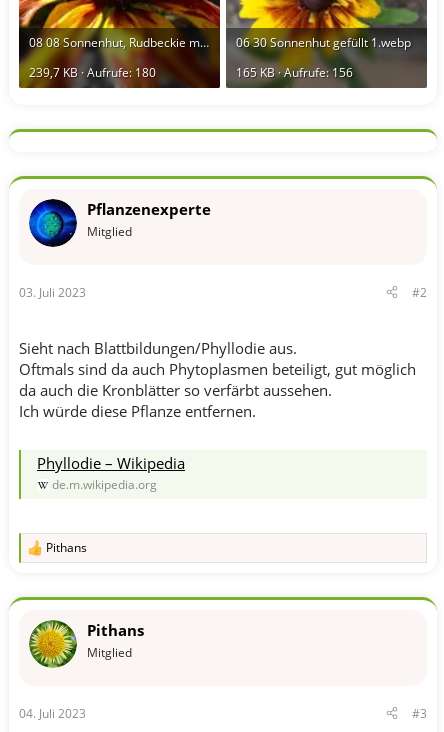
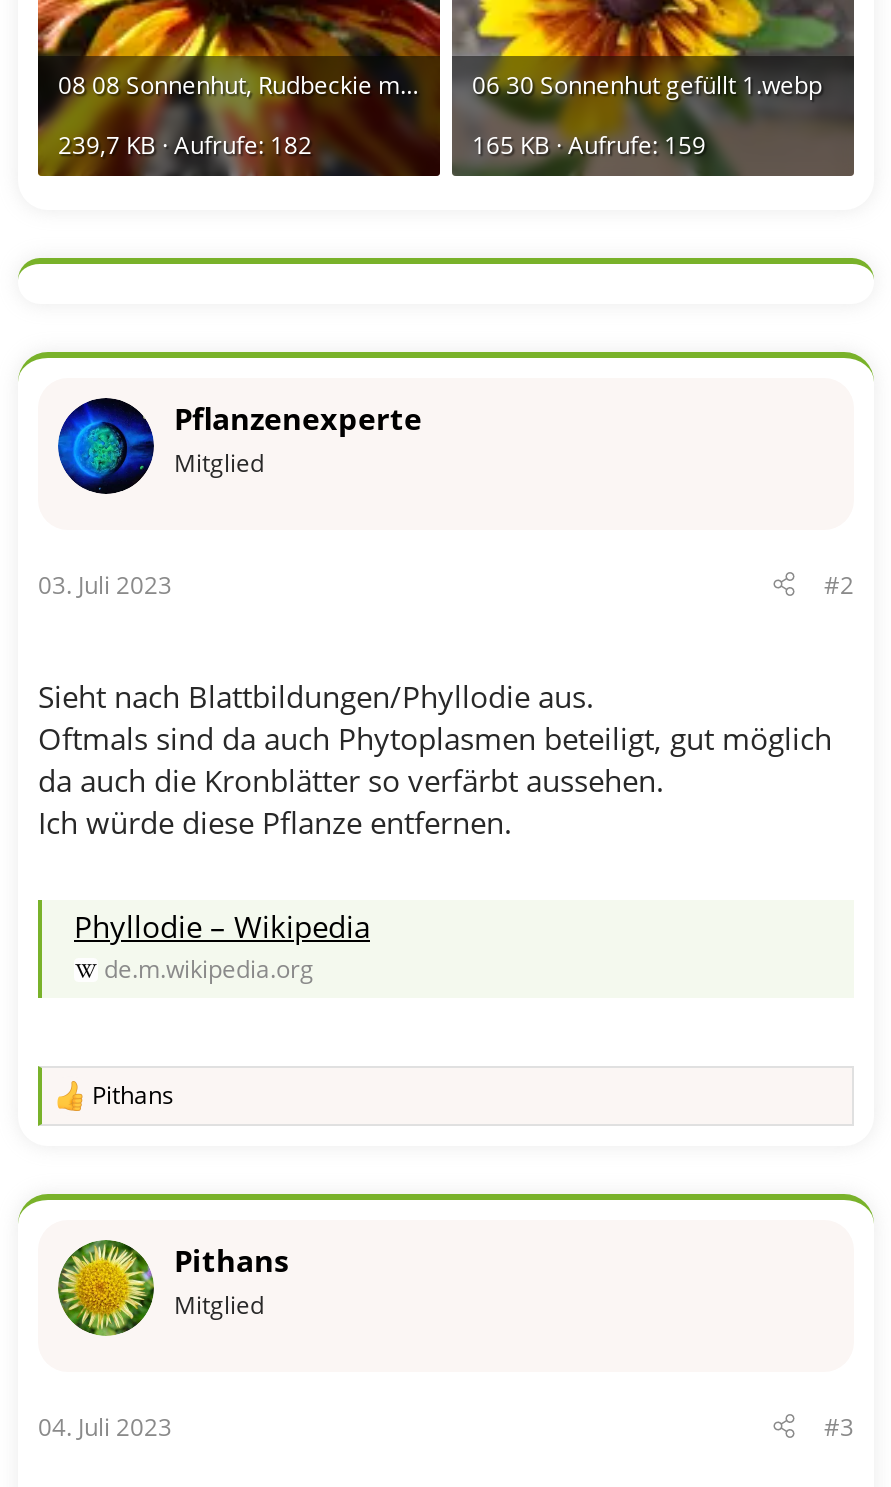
[29,63,156,80] 239,7 KB · Aufrufe: 180 -> [58,127,312,161] 239,7 KB · Aufrufe: 182
[236,63,353,80] 165 KB · Aufrufe: 156 -> [472,127,706,161] 165 KB · Aufrufe: 159

